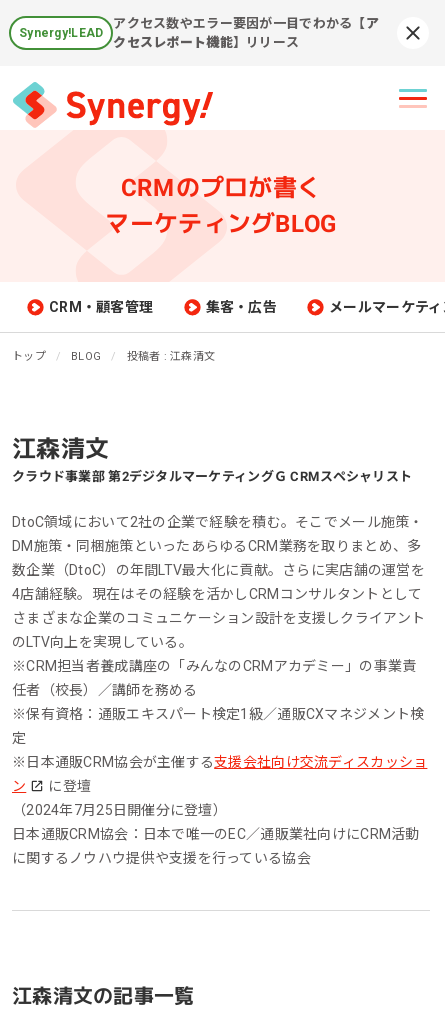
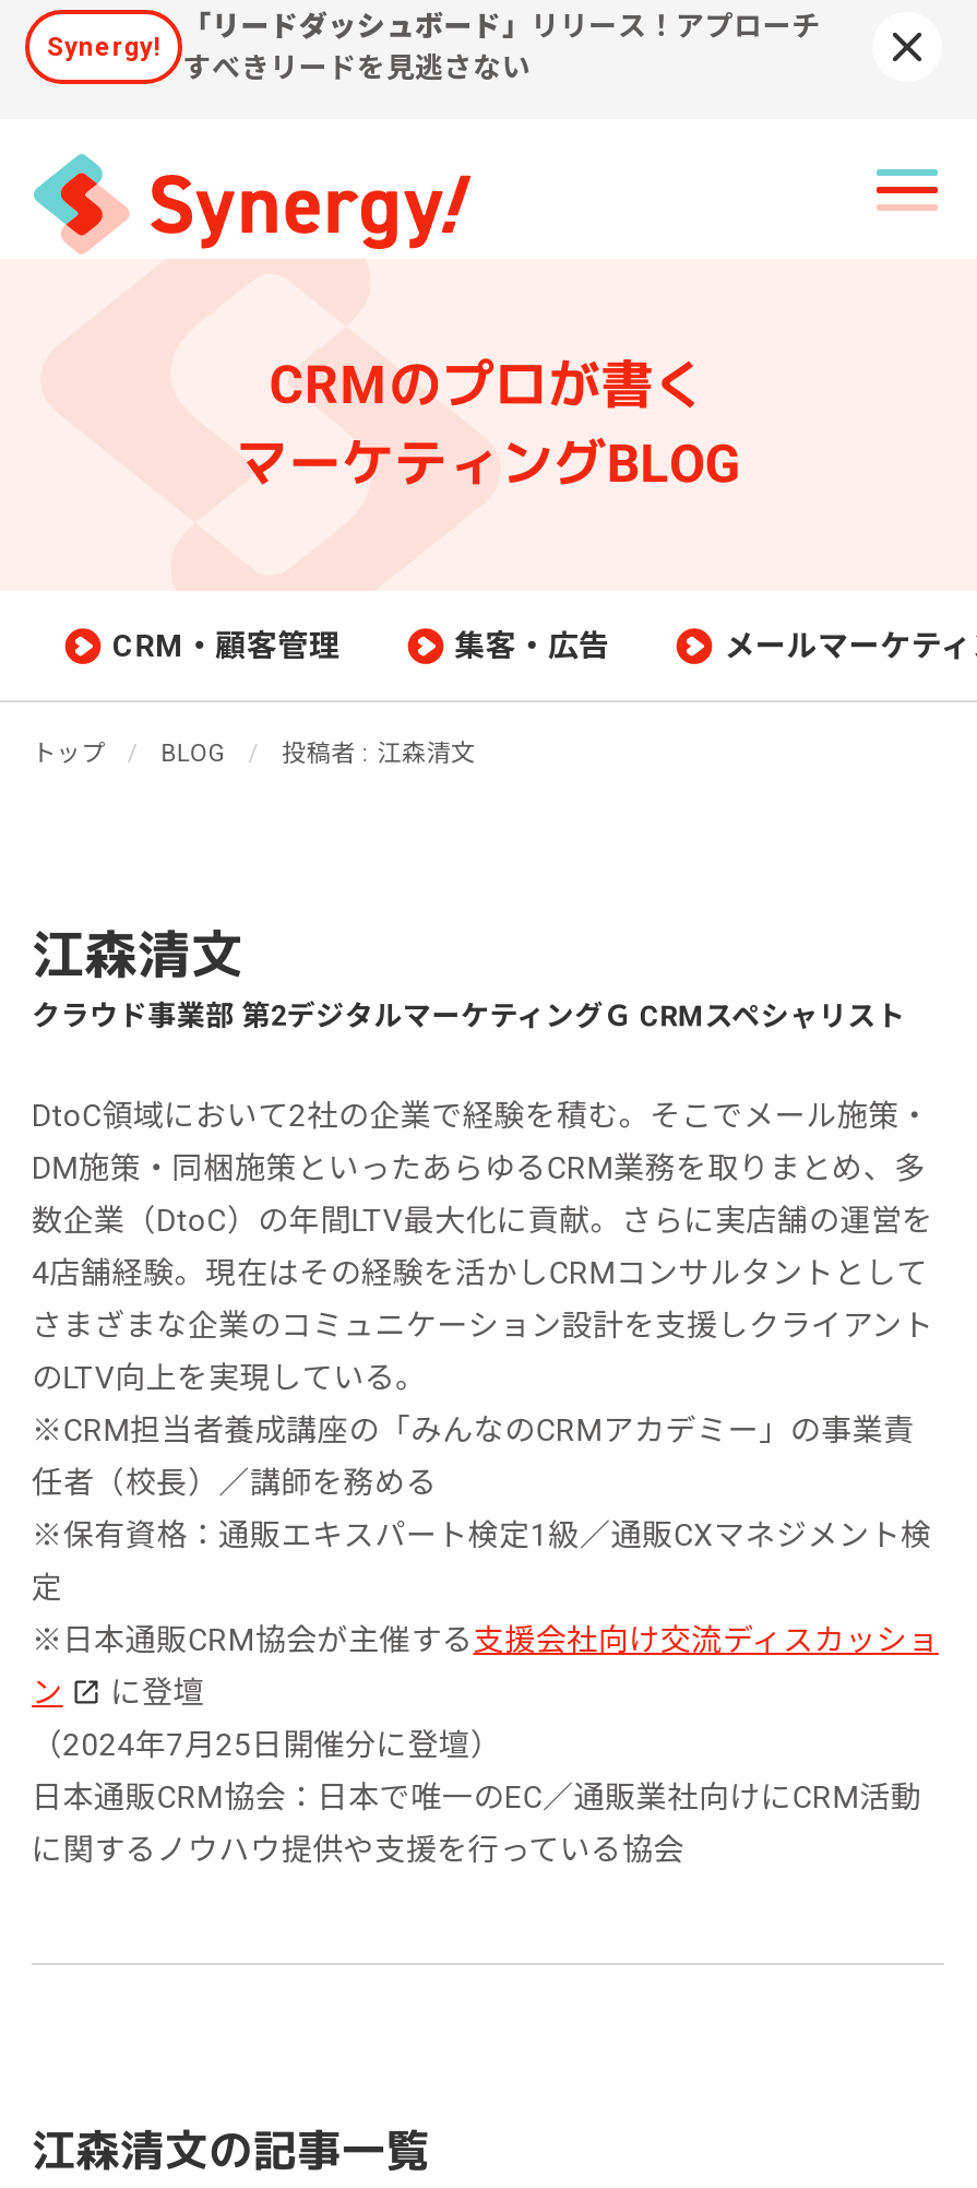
[113,16,379,50] アクセス数やエラー要因が一目でわかる【ア | クセスレポート機能】リリース -> [183,10,821,84] 「リードダッシュボード」リリース！アプローチ | すべきリードを見逃さない
[19,26,103,40] Synergy!LEAD -> [47,32,161,62] Synergy!

